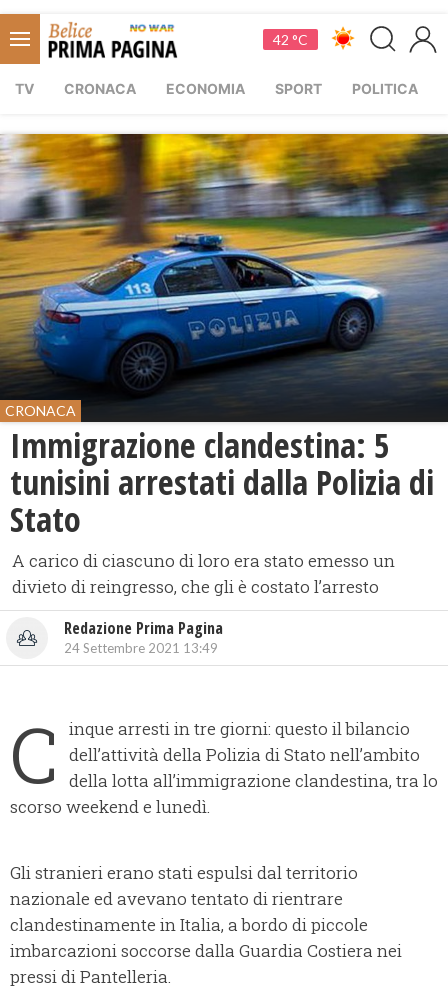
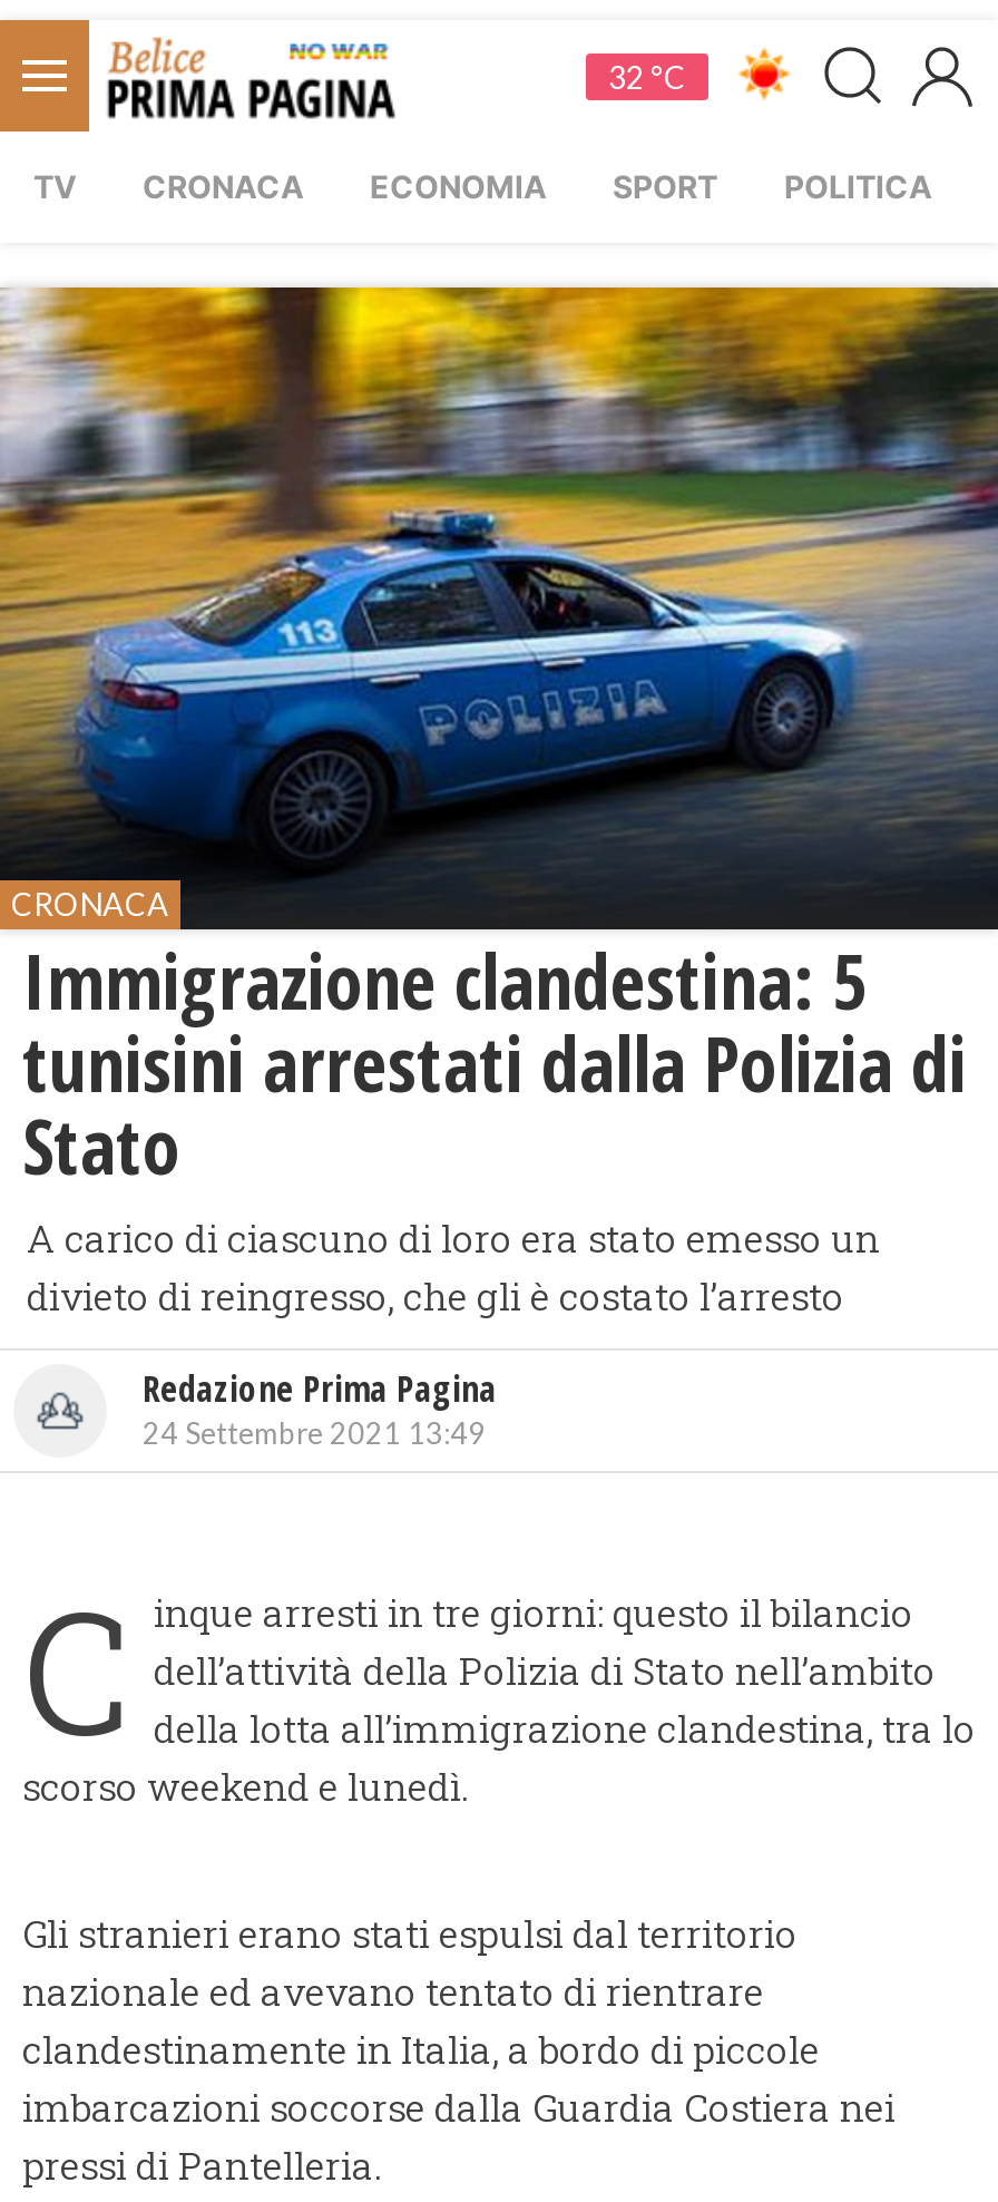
[273,30,308,47] 42 °C -> [608,57,686,95] 32 °C

